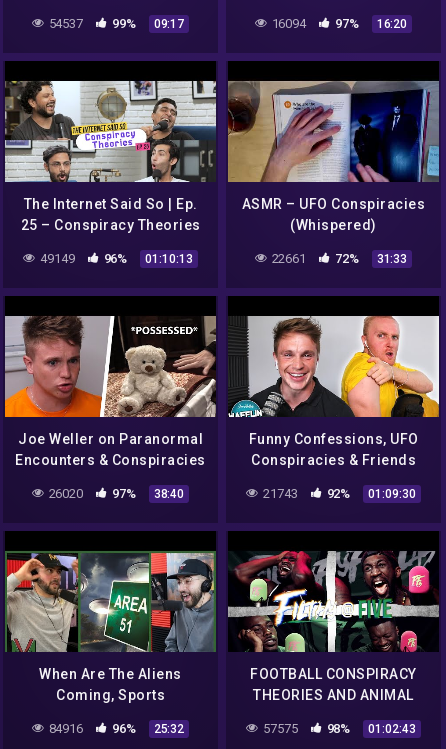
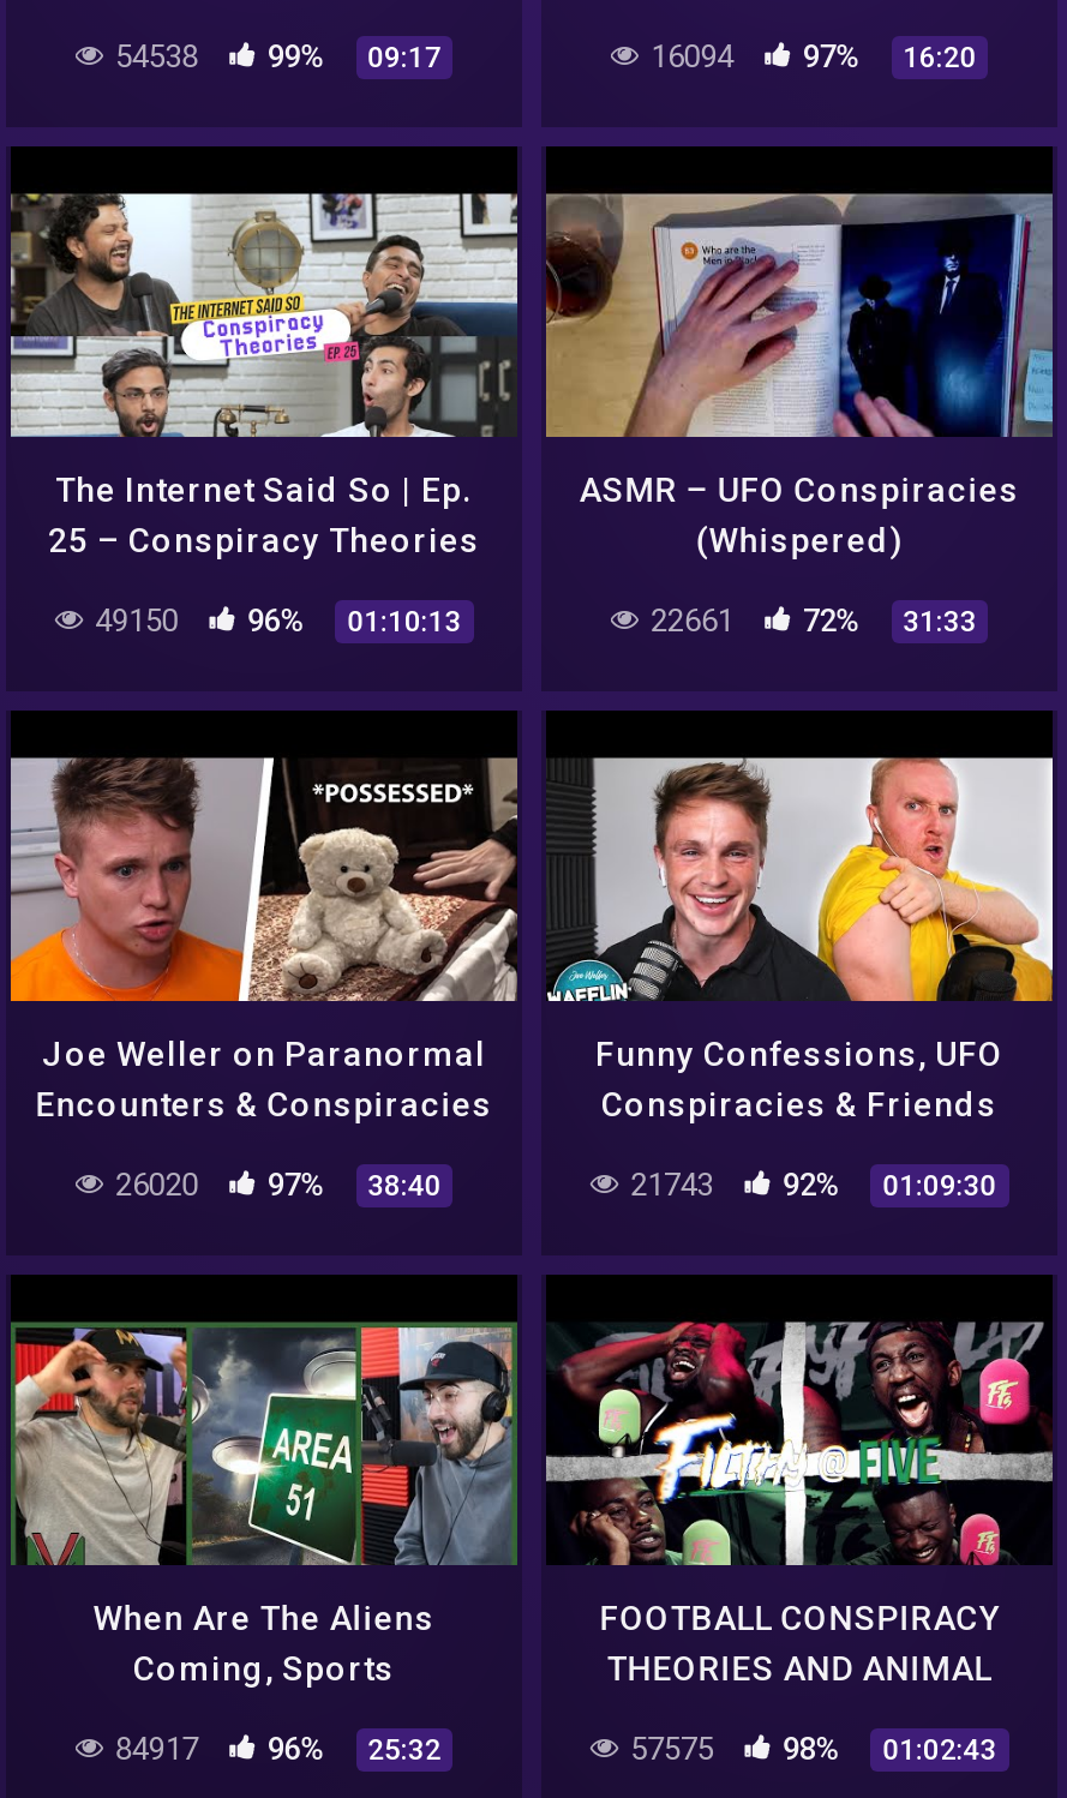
[46,16,184,31] 54537 99% 09:17 -> [109,38,441,74] 54538 99% 09:17
[37,251,193,266] 49149 96% 01:10:13 -> [88,603,461,639] 49150 96% 01:10:13
[46,721,83,736] 84916 -> [109,1732,199,1768] 84917

